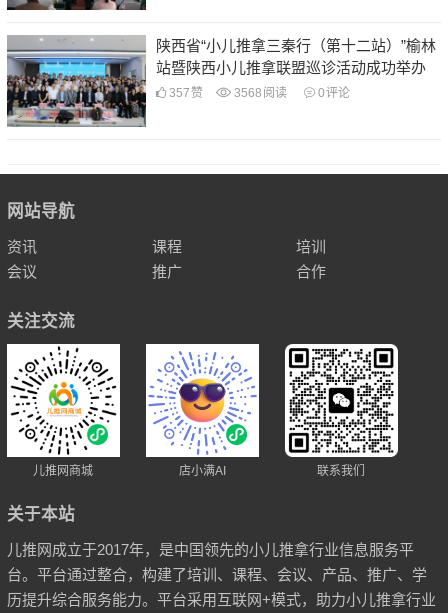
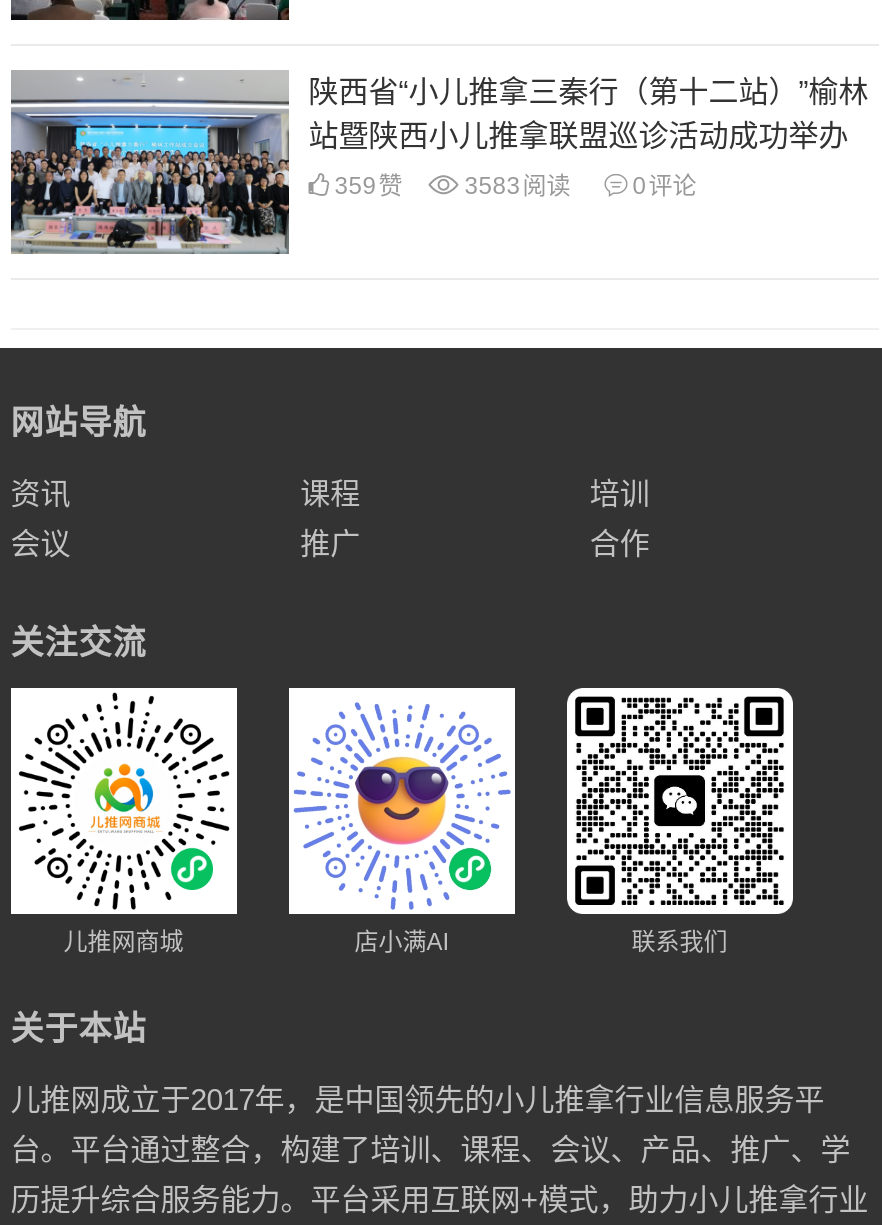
[166,86,203,100] 357赞 -> [329,171,403,199] 359赞
[231,86,287,100] 3568阅读 -> [459,171,571,199] 3583阅读

